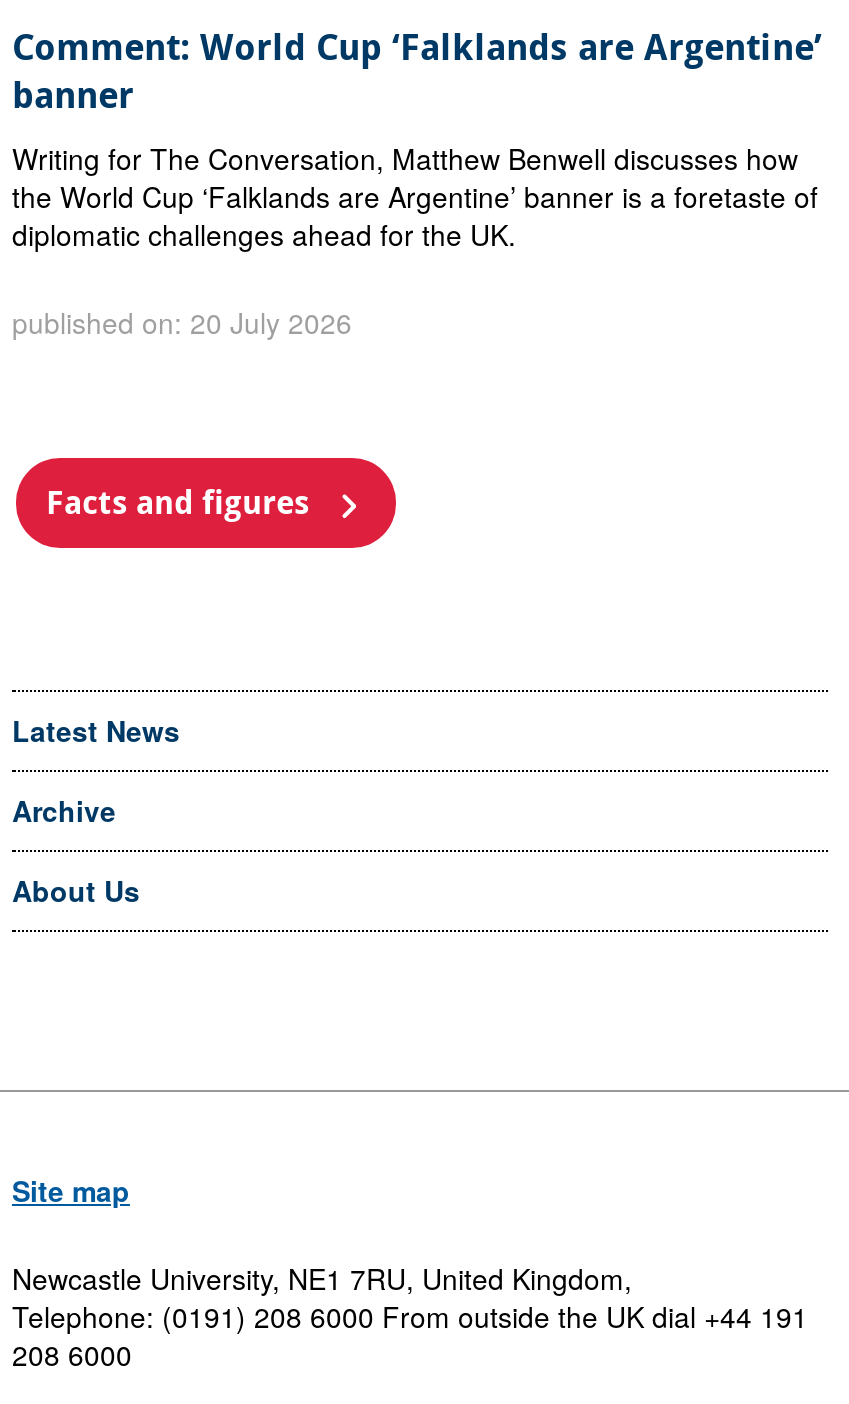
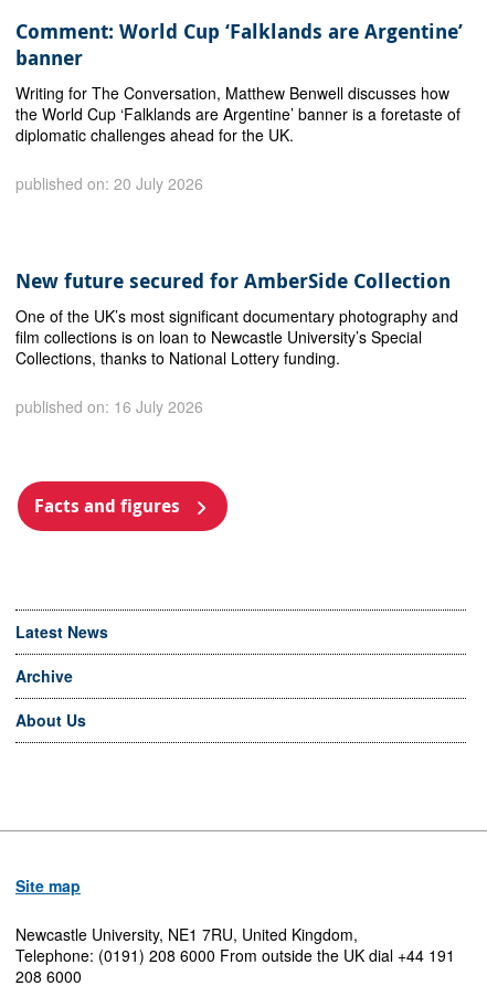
none -> [15,267,458,417] New future secured for AmberSide Collection | One of the UK’s most significant documentary photography and | film collections is on loan to Newcastle University’s Special | Collections, thanks to National Lottery funding. | published on: 16 July 2026

